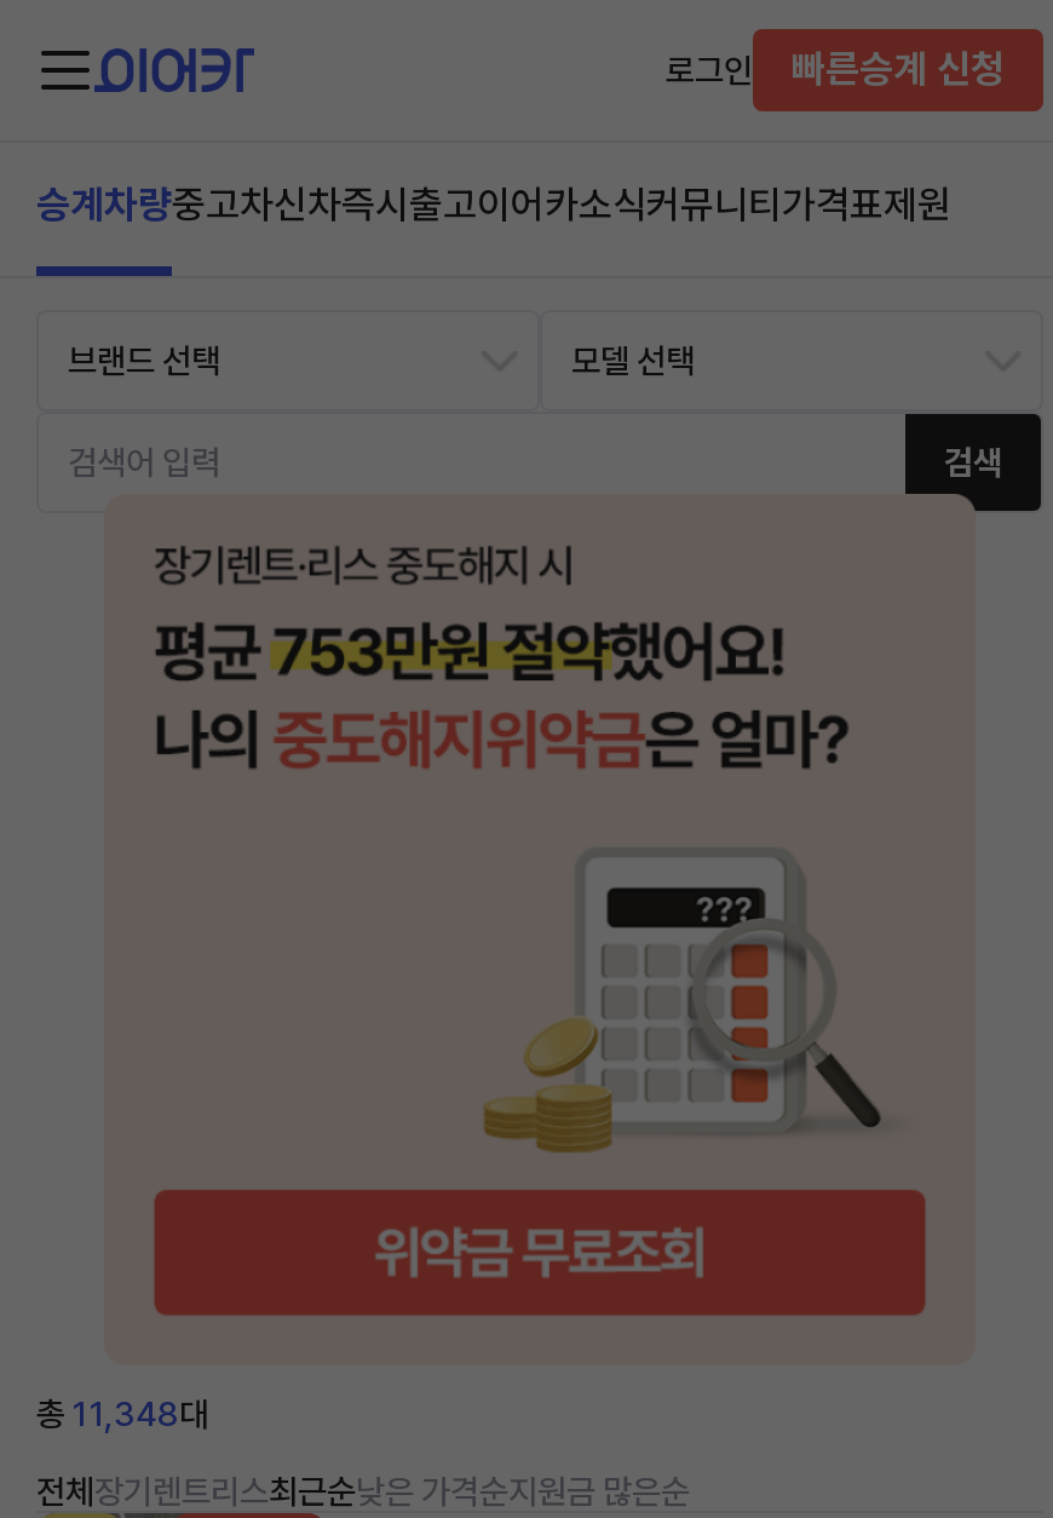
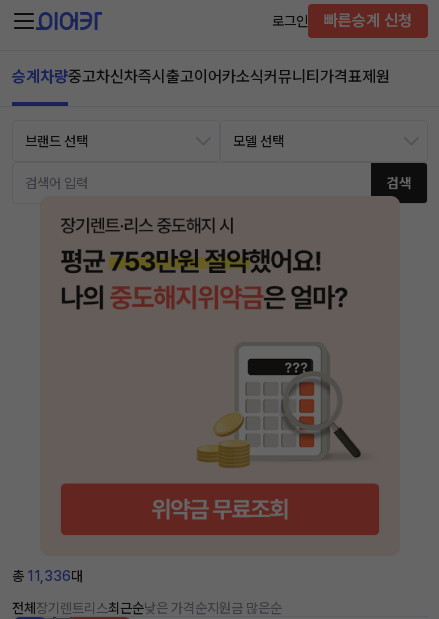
[36,1395,208,1433] 총 11,348대 -> [12,568,83,584] 총 11,336대

